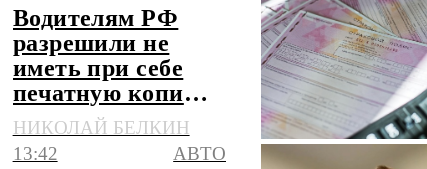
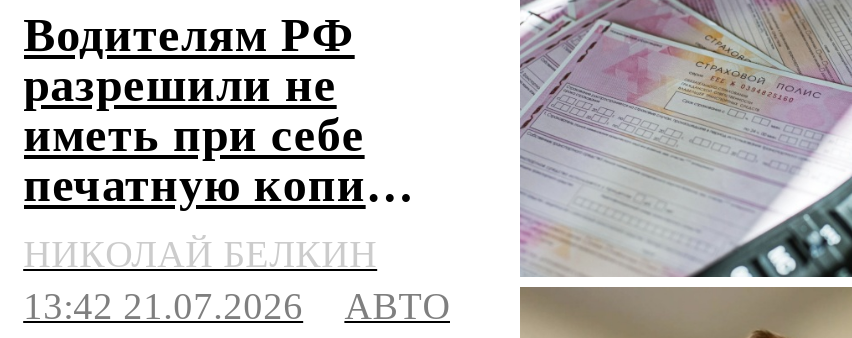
[13,143,58,164] 13:42 -> [23,286,303,328] 13:42 21.07.2026

